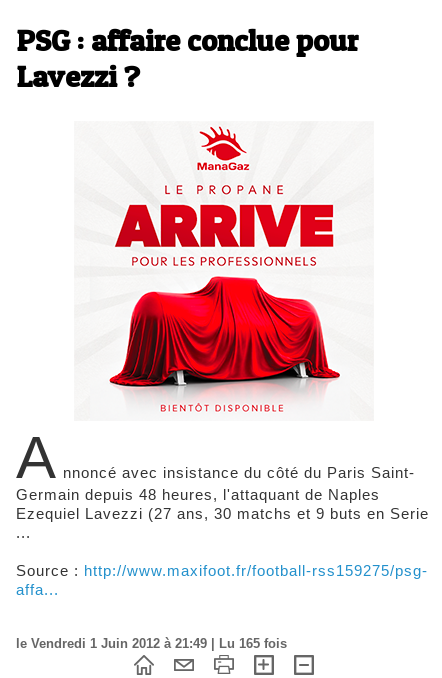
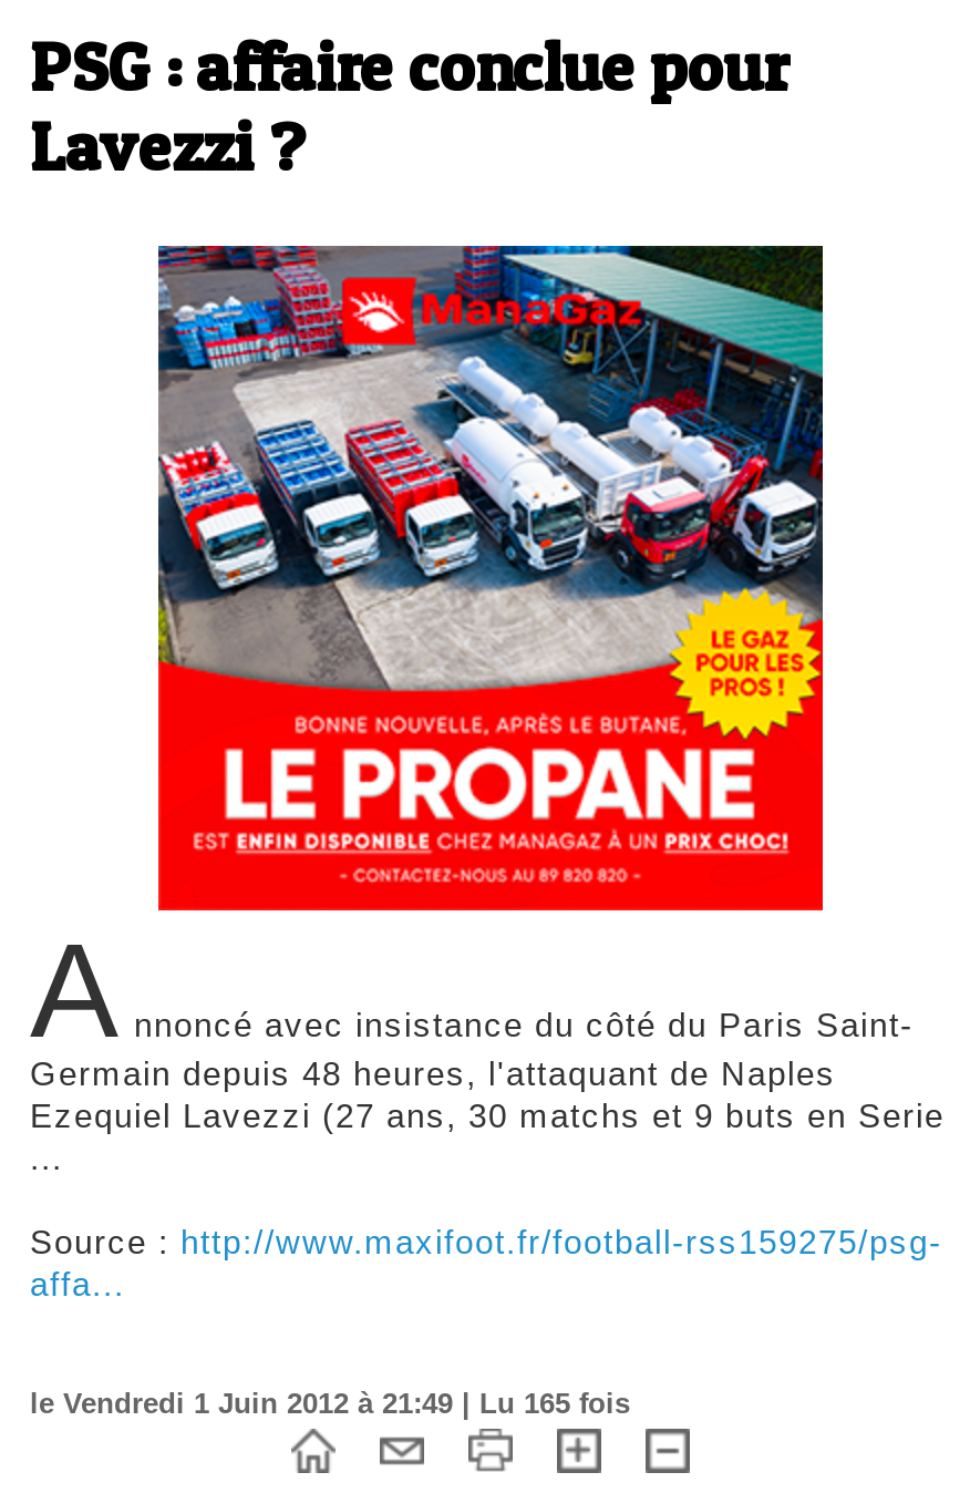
[74,121,374,421] [image] -> [156,244,825,913] [image]

